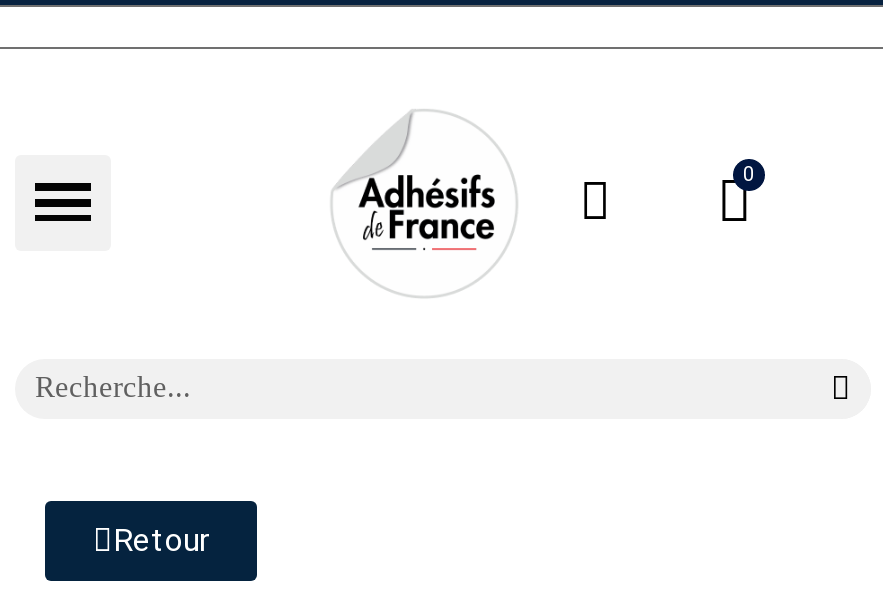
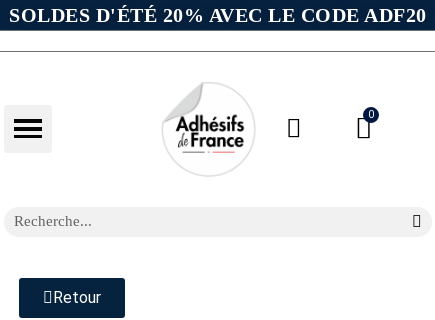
none -> [9,4,427,26] SOLDES D'ÉTÉ 20% AVEC LE CODE ADF20

